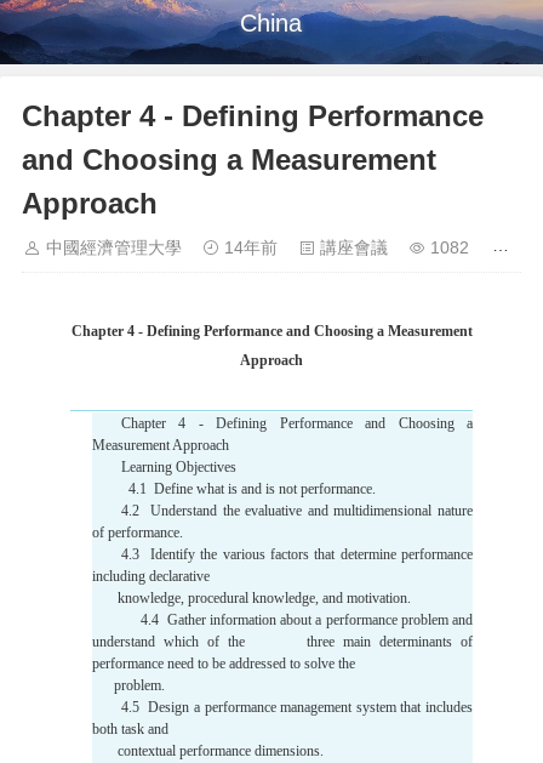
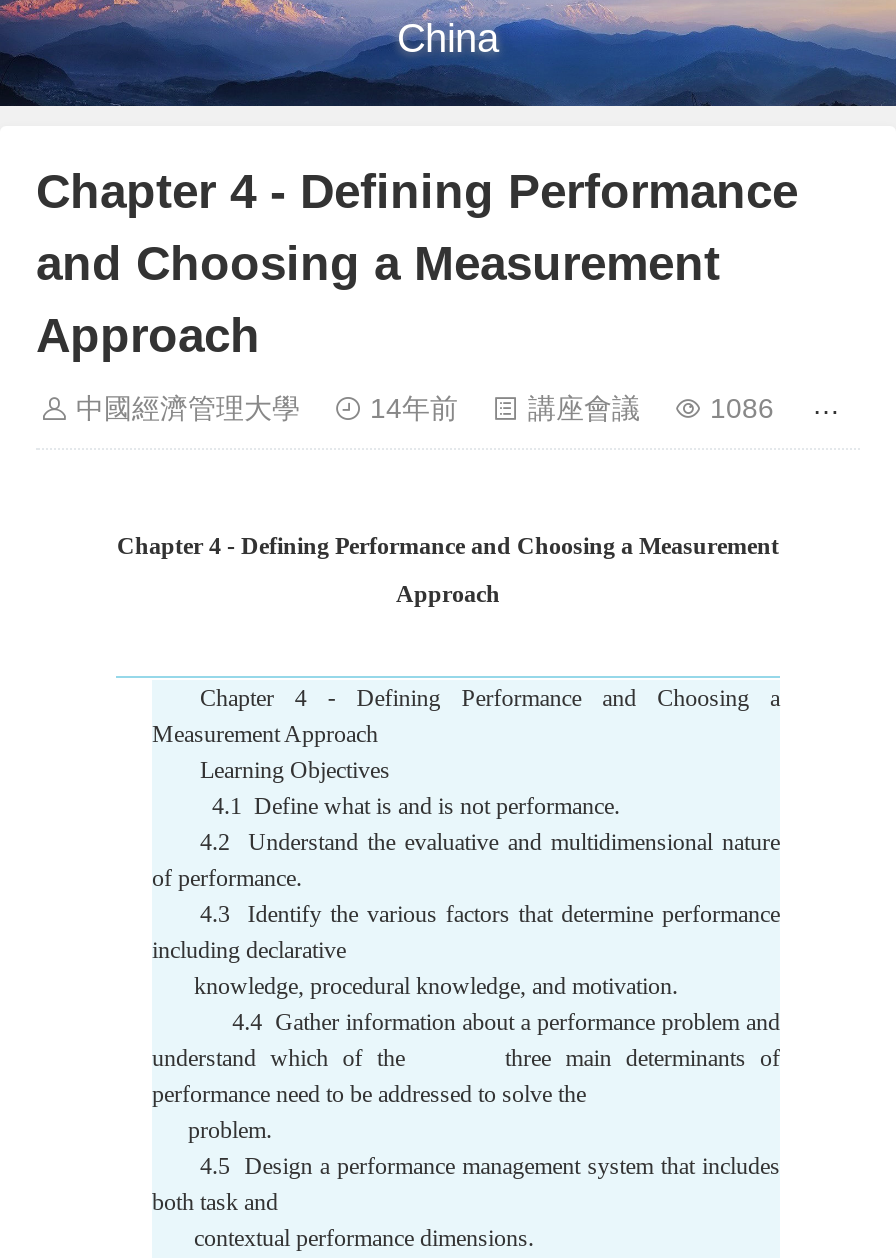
[430,238,469,257] 1082 -> [710,392,774,424] 1086

